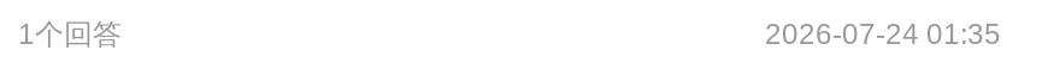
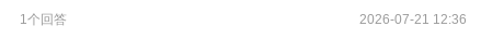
[765,18,1001,51] 2026-07-24 01:35 -> [359,12,467,27] 2026-07-21 12:36

